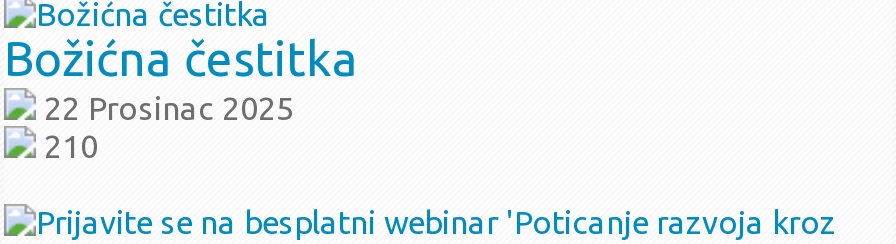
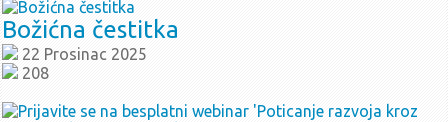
[44,128,98,164] 210 -> [22,64,49,82] 208

